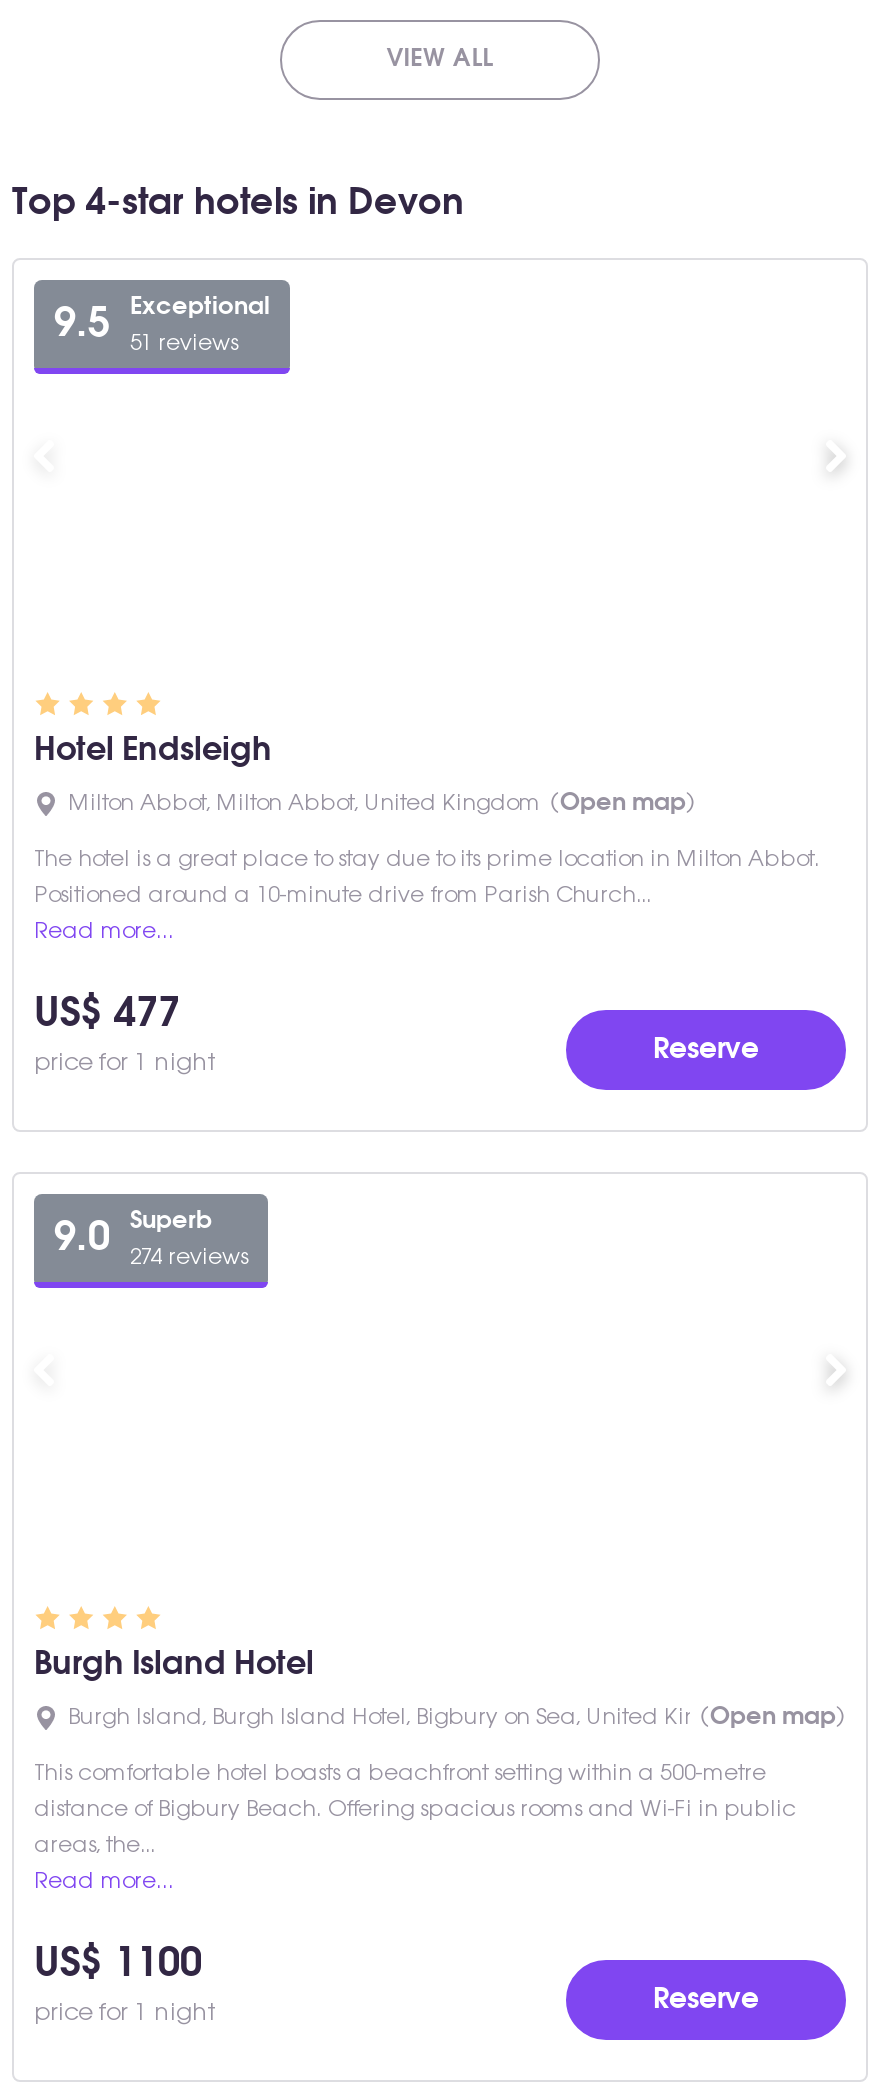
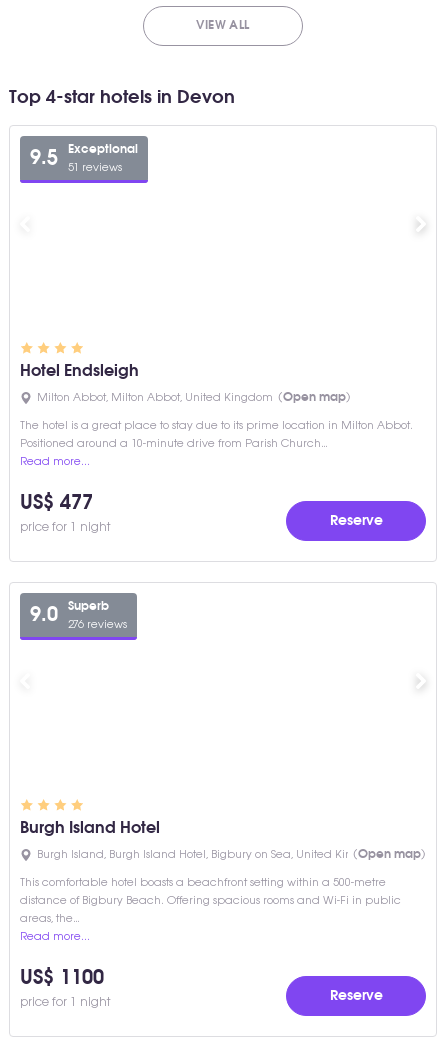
[54,1210,248,1270] 9.0 274 reviews Superb -> [30,601,127,631] 9.0 276 reviews Superb

